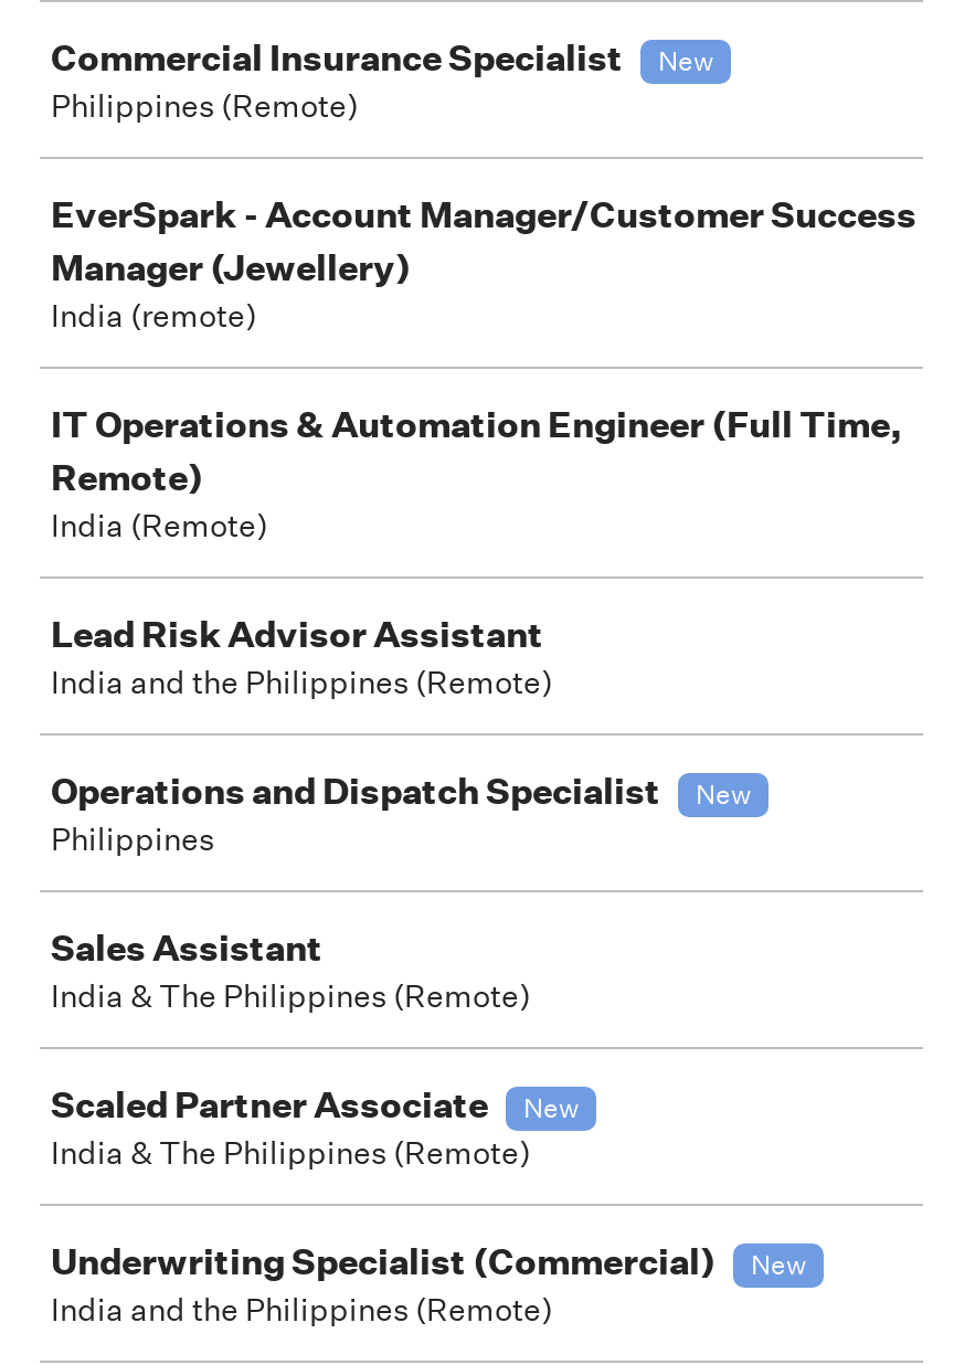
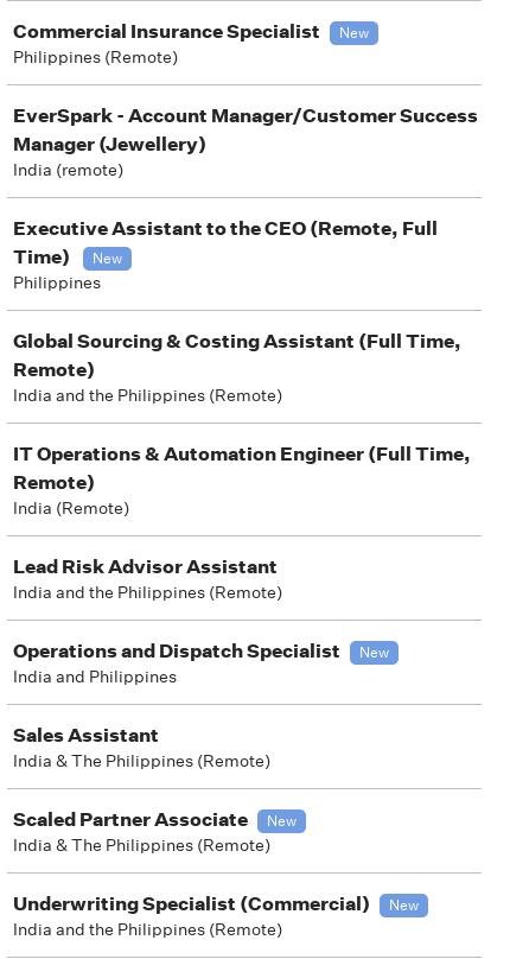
none -> [13,216,461,406] Executive Assistant to the CEO (Remote, Full | Time) | New | Philippines | Global Sourcing & Costing Assistant (Full Time, | Remote) | India and the Philippines (Remote)
[51,819,214,859] Philippines -> [13,666,177,687] India and Philippines

